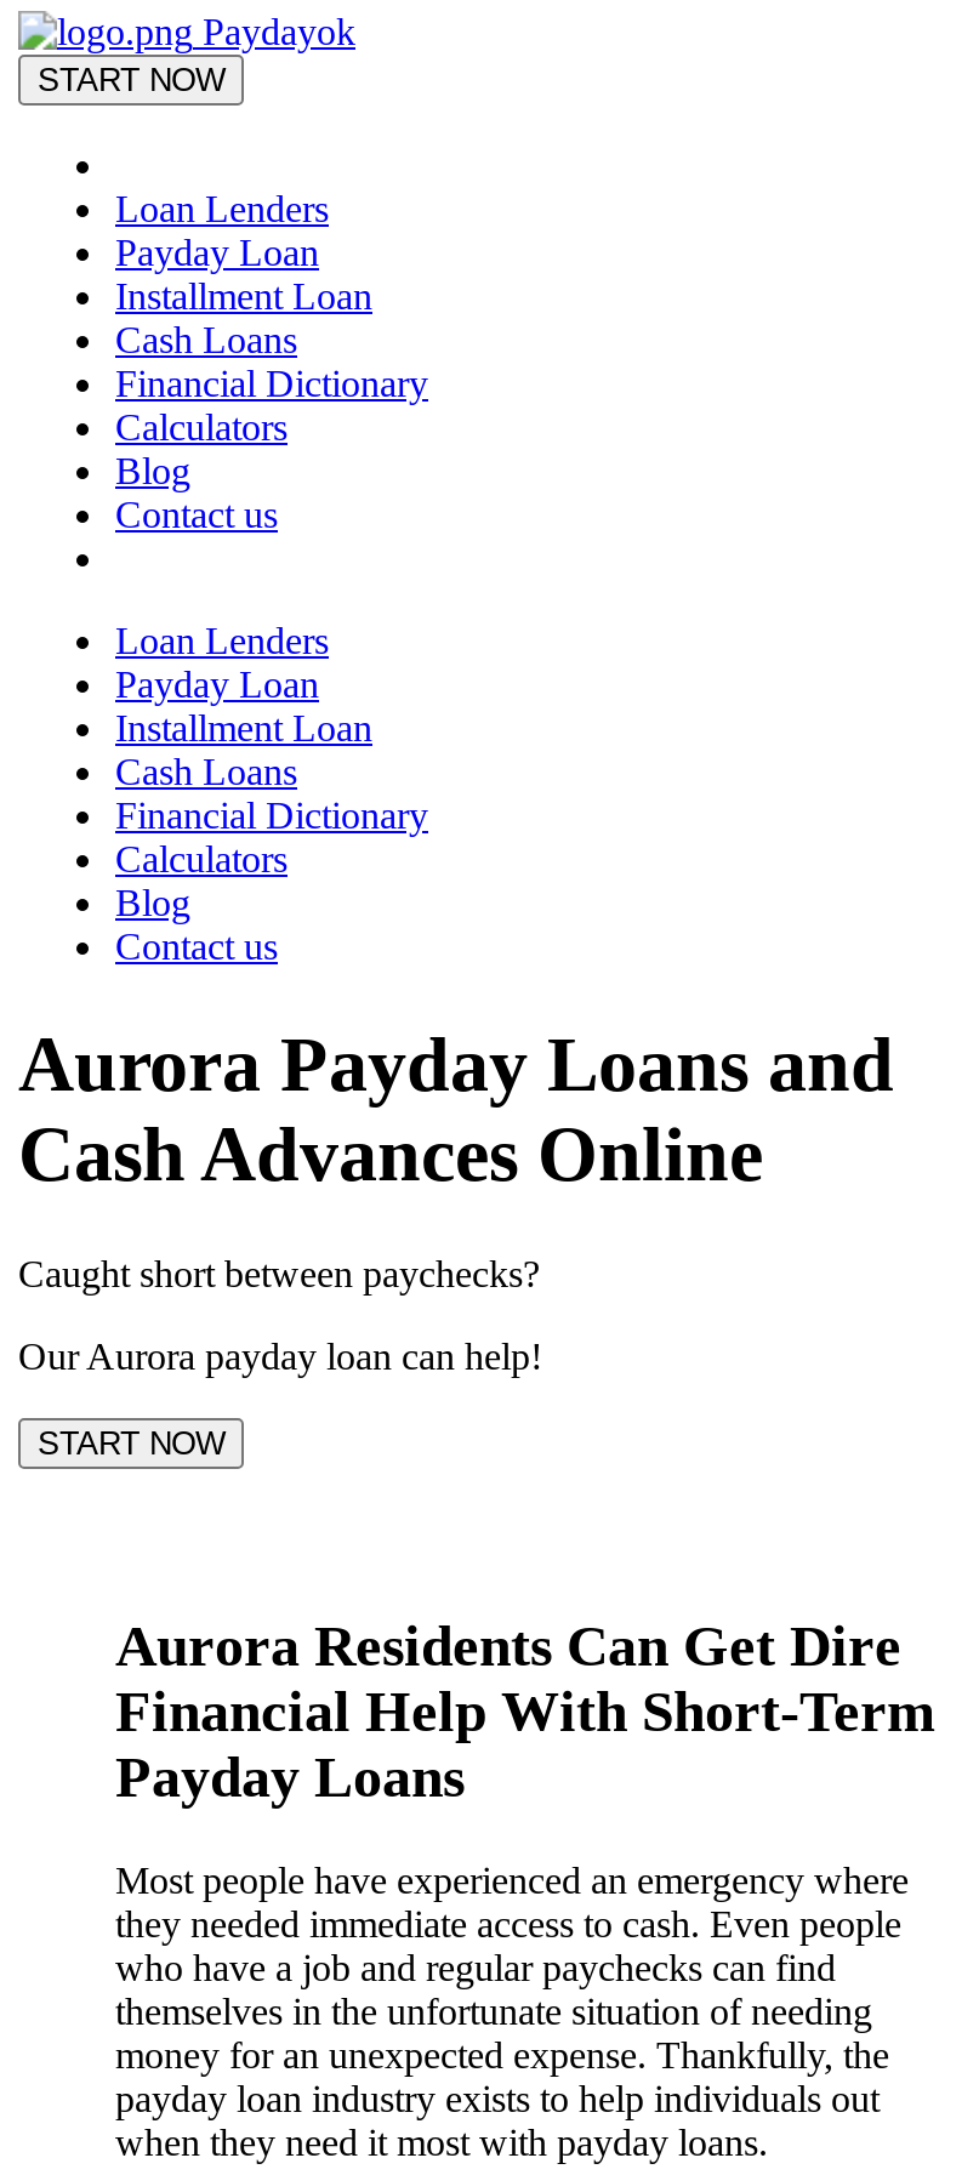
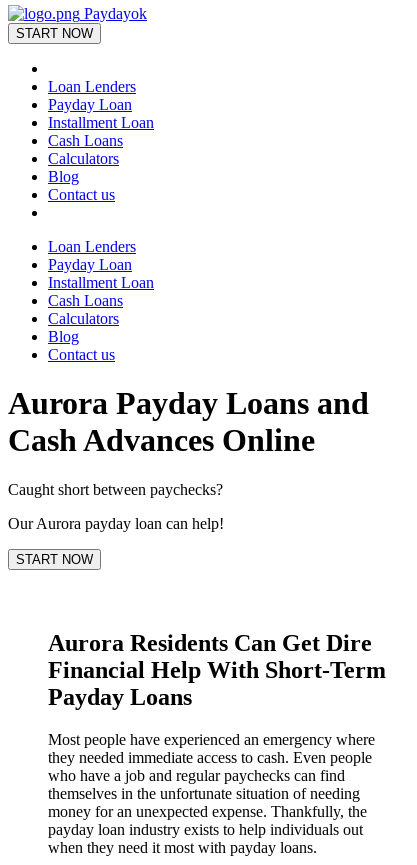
[115,363,428,404] Financial Dictionary -> none
[115,795,428,836] Financial Dictionary -> none

